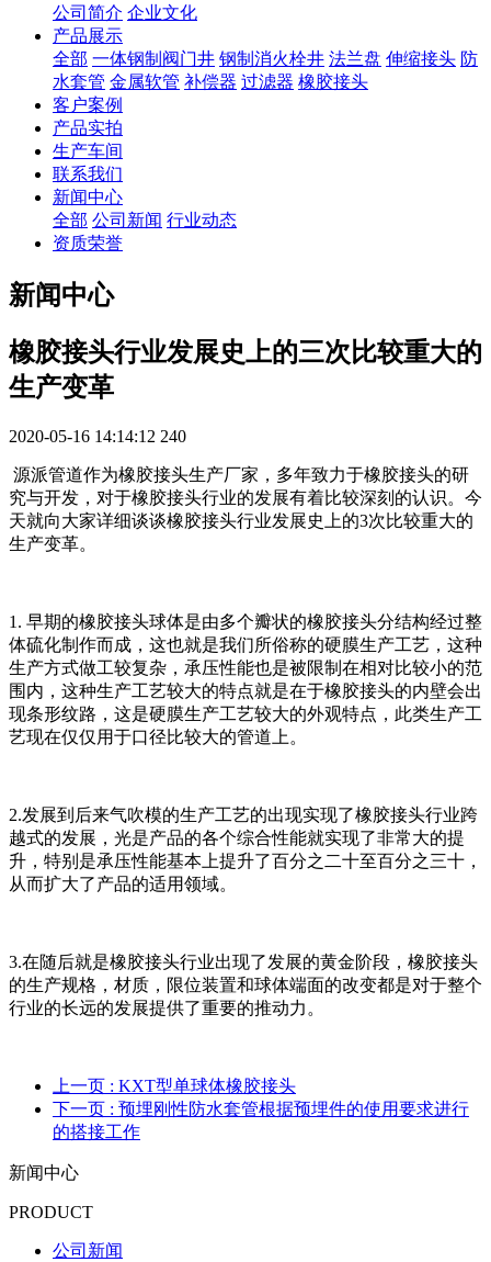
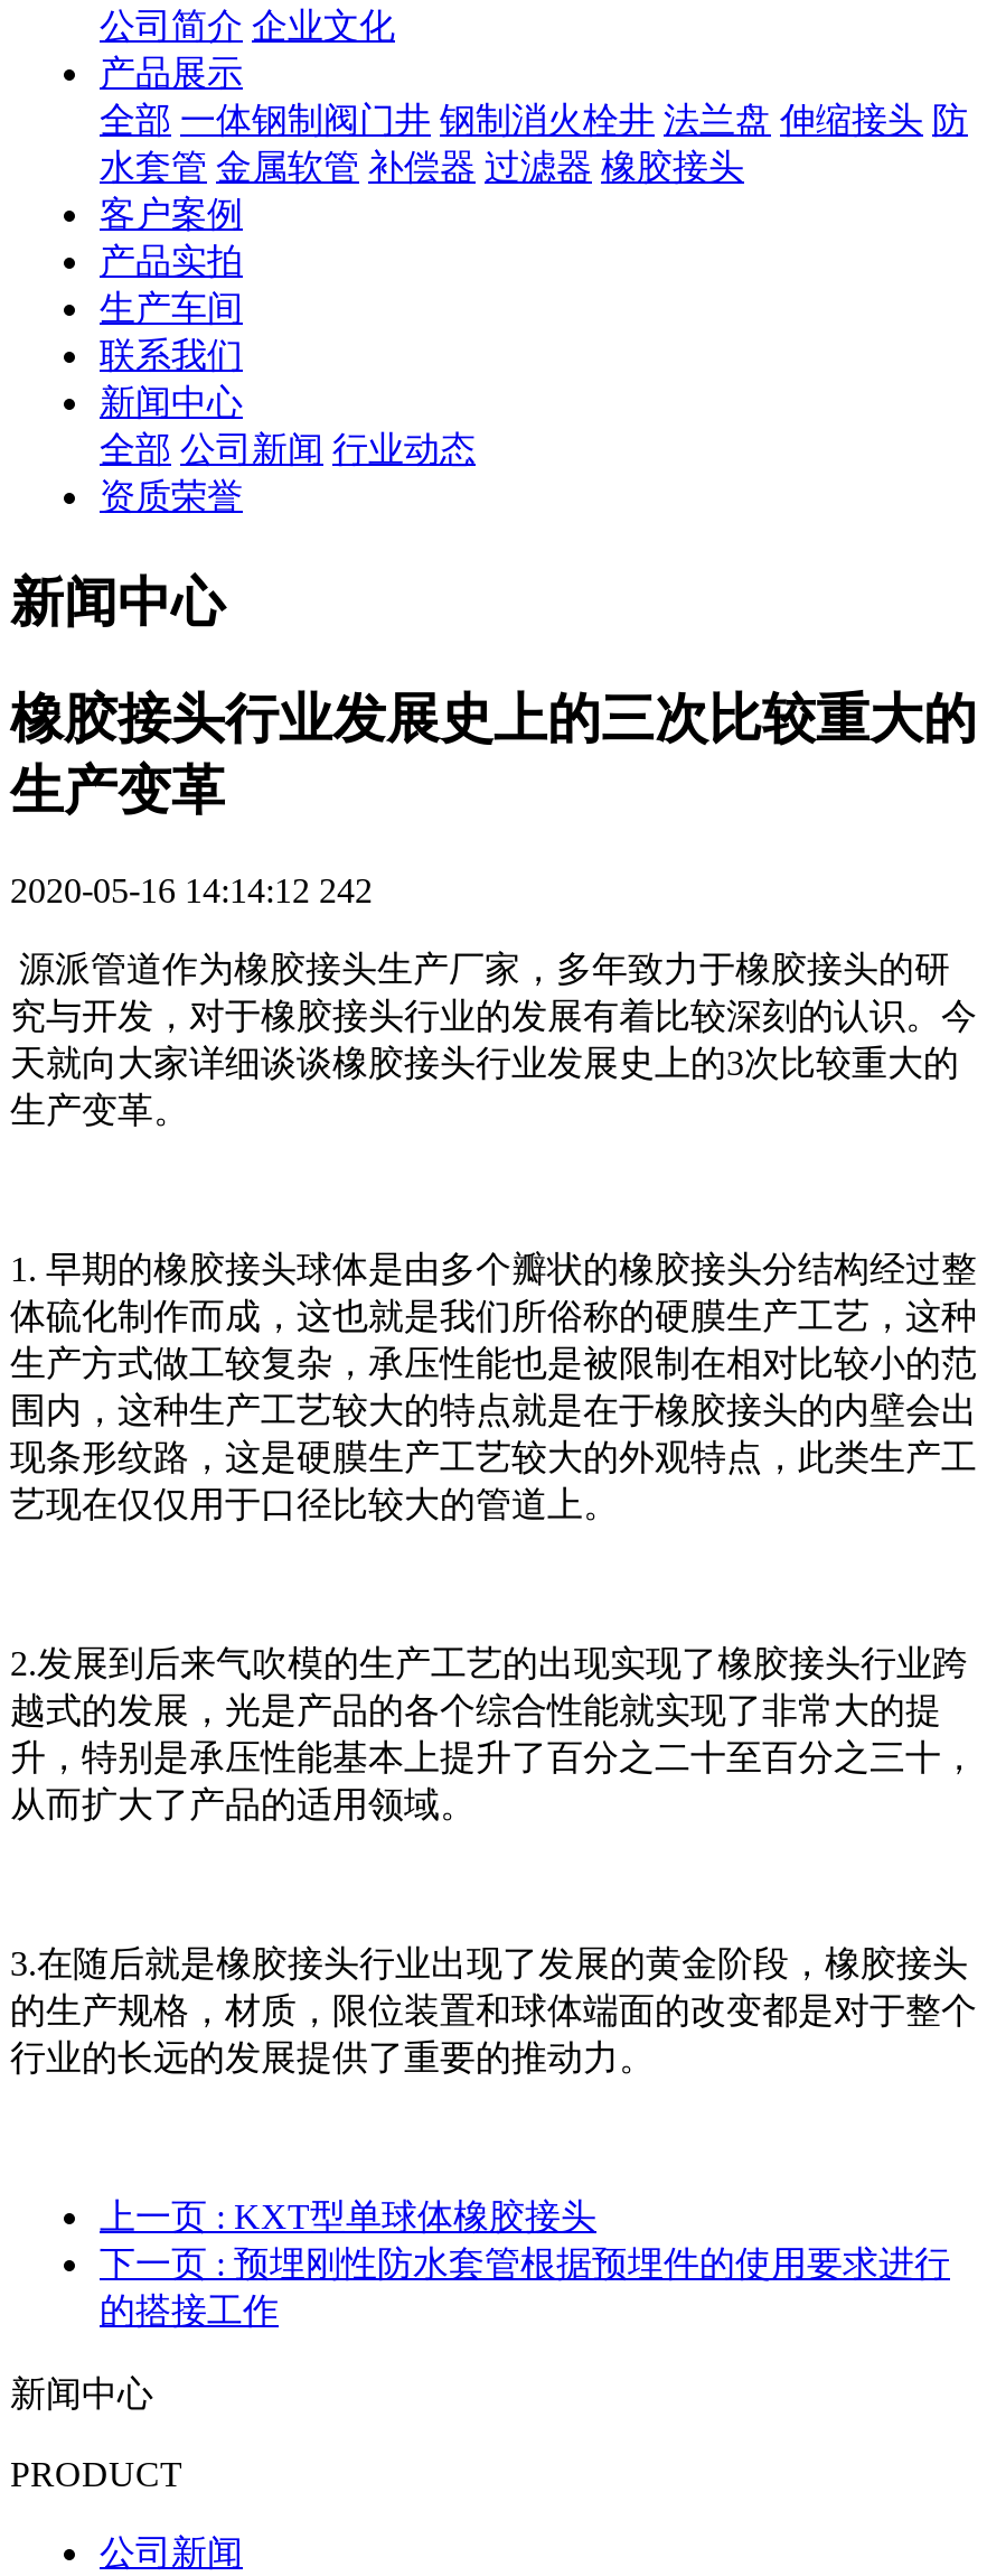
[9,427,186,445] 2020-05-16 14:14:12 240 -> [10,871,373,909] 2020-05-16 14:14:12 242

